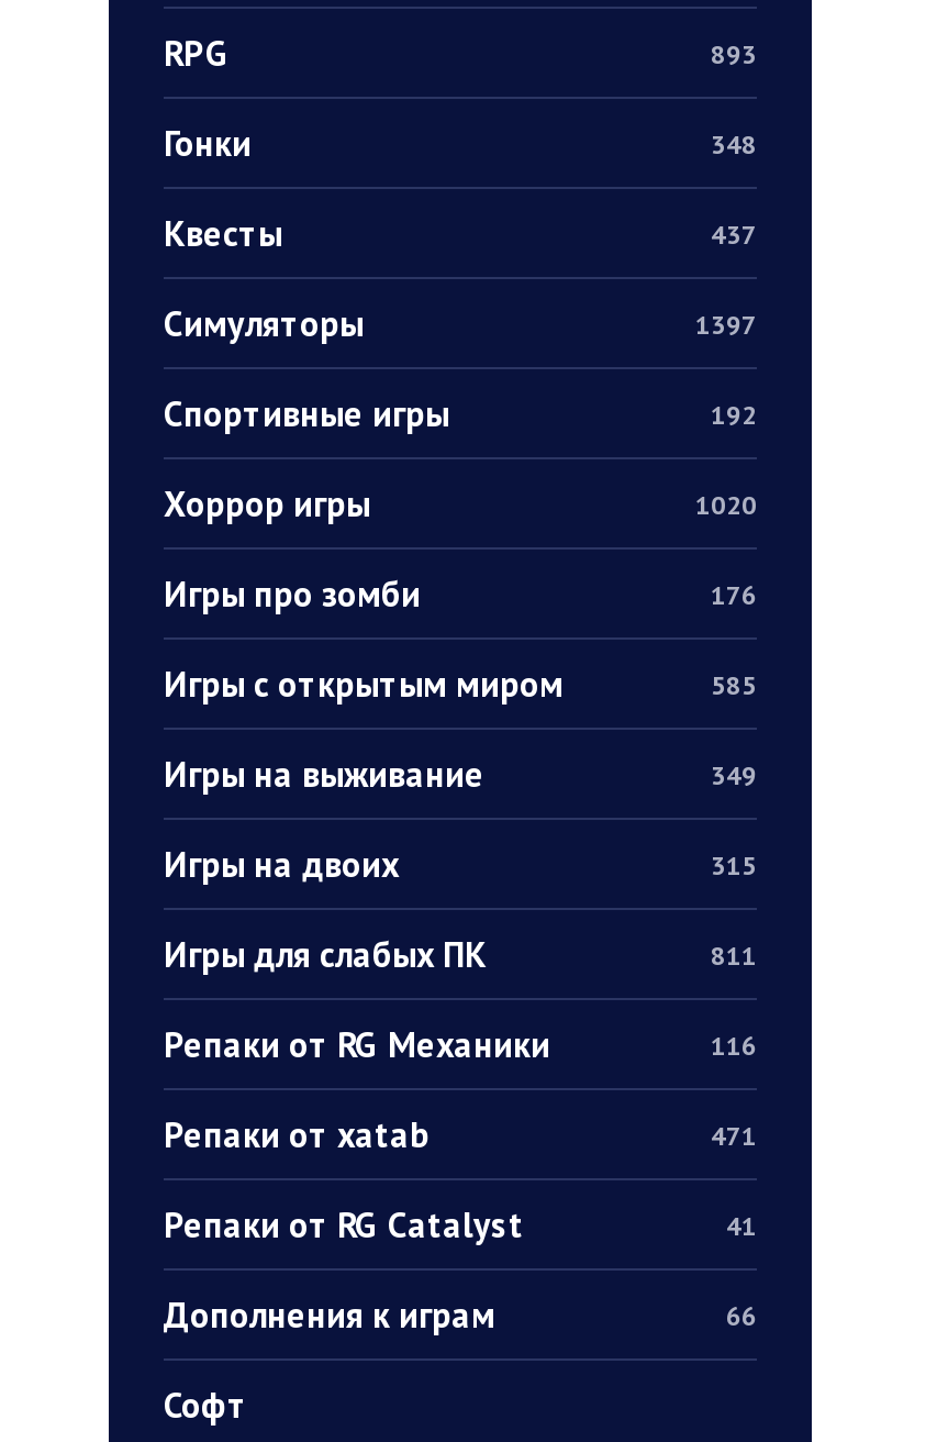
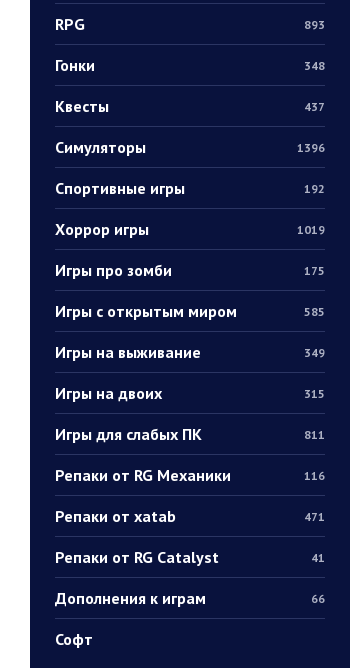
[695,307,757,340] 1397 -> [297,140,325,155] 1396
[695,487,757,520] 1020 -> [297,222,325,237] 1019
[711,577,757,610] 176 -> [304,263,325,278] 175

